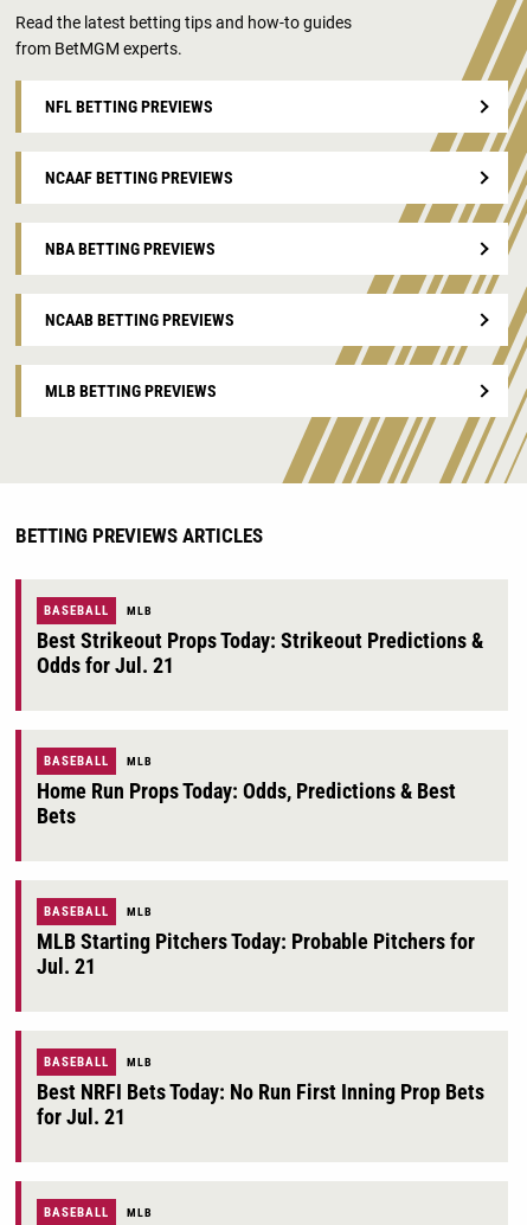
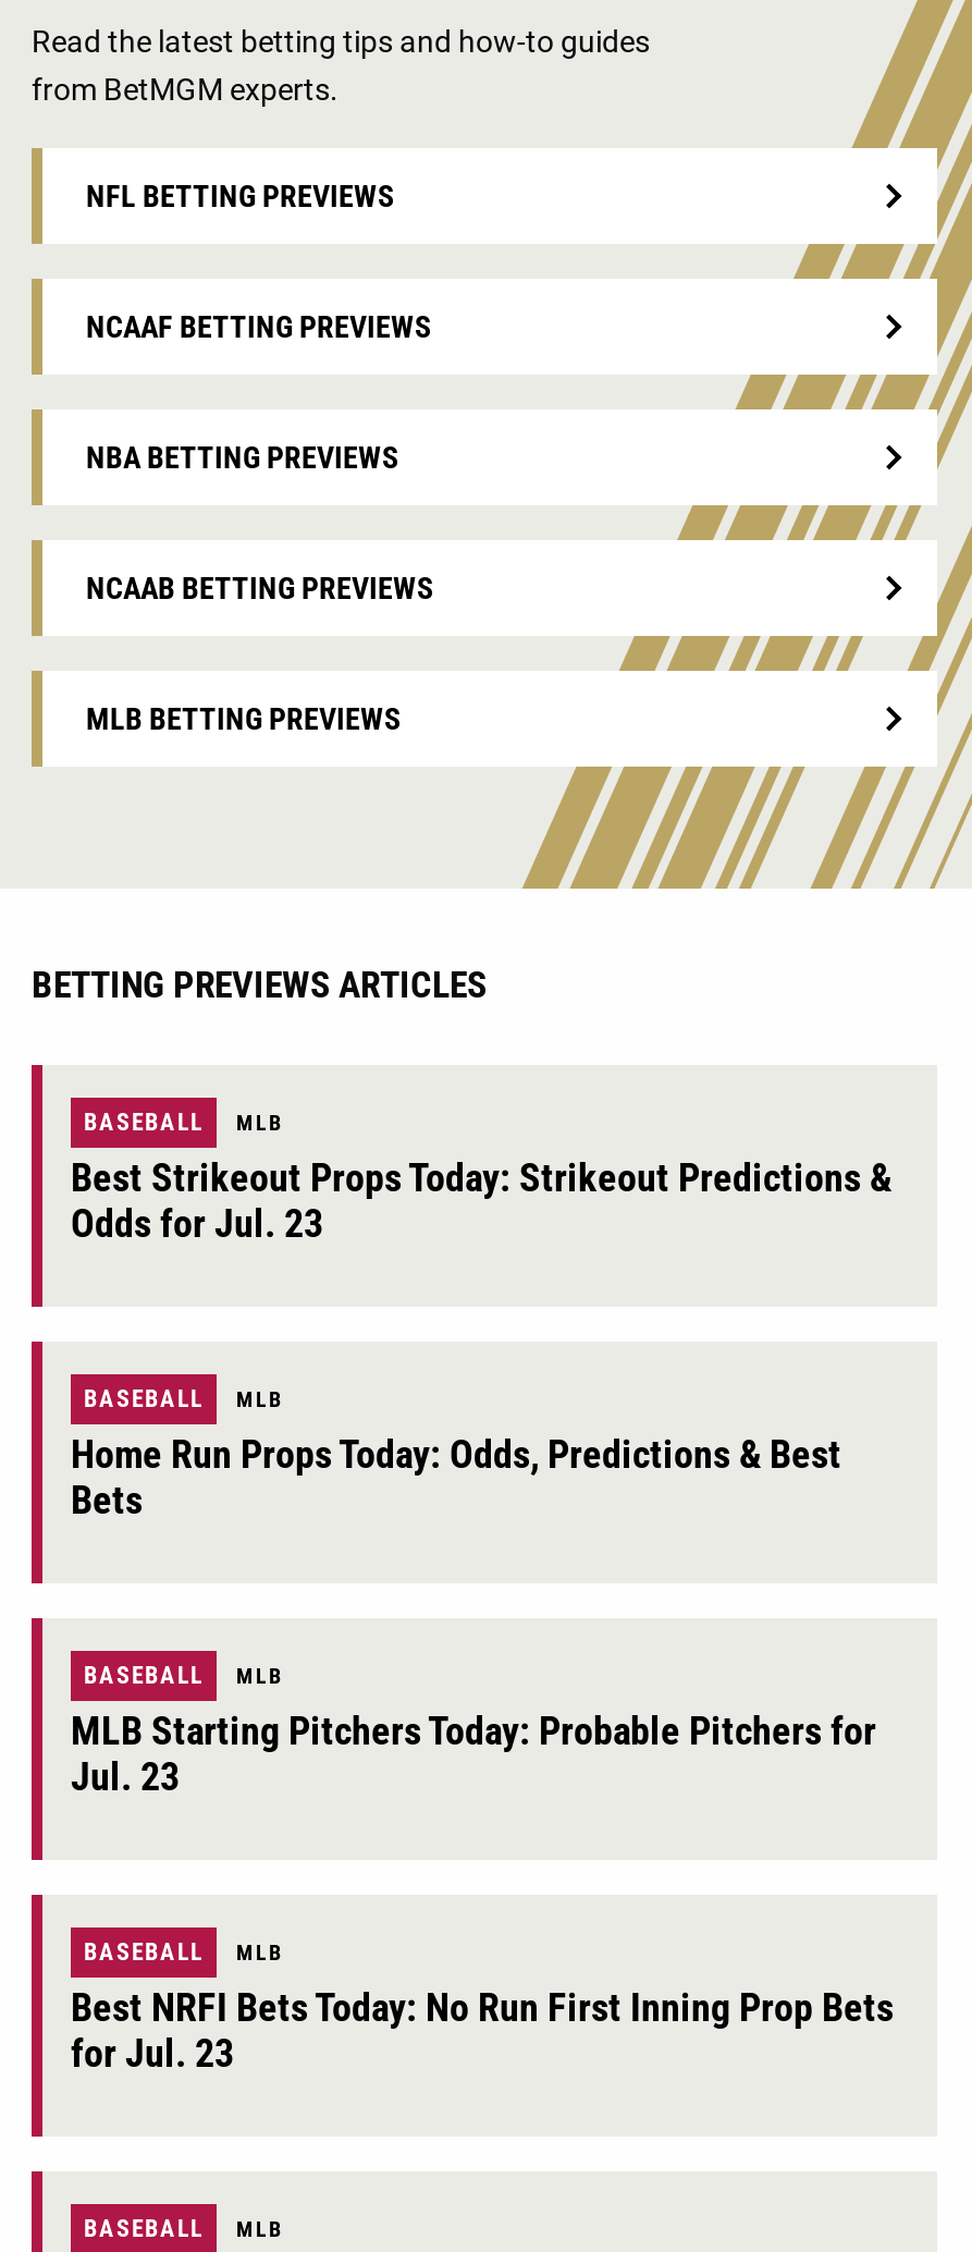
[37,653,174,678] Odds for Jul. 21 -> [71,1200,323,1246] Odds for Jul. 23
[37,954,96,979] Jul. 21 -> [71,1753,180,1799] Jul. 23
[37,1104,126,1129] for Jul. 21 -> [71,2030,234,2076] for Jul. 23

